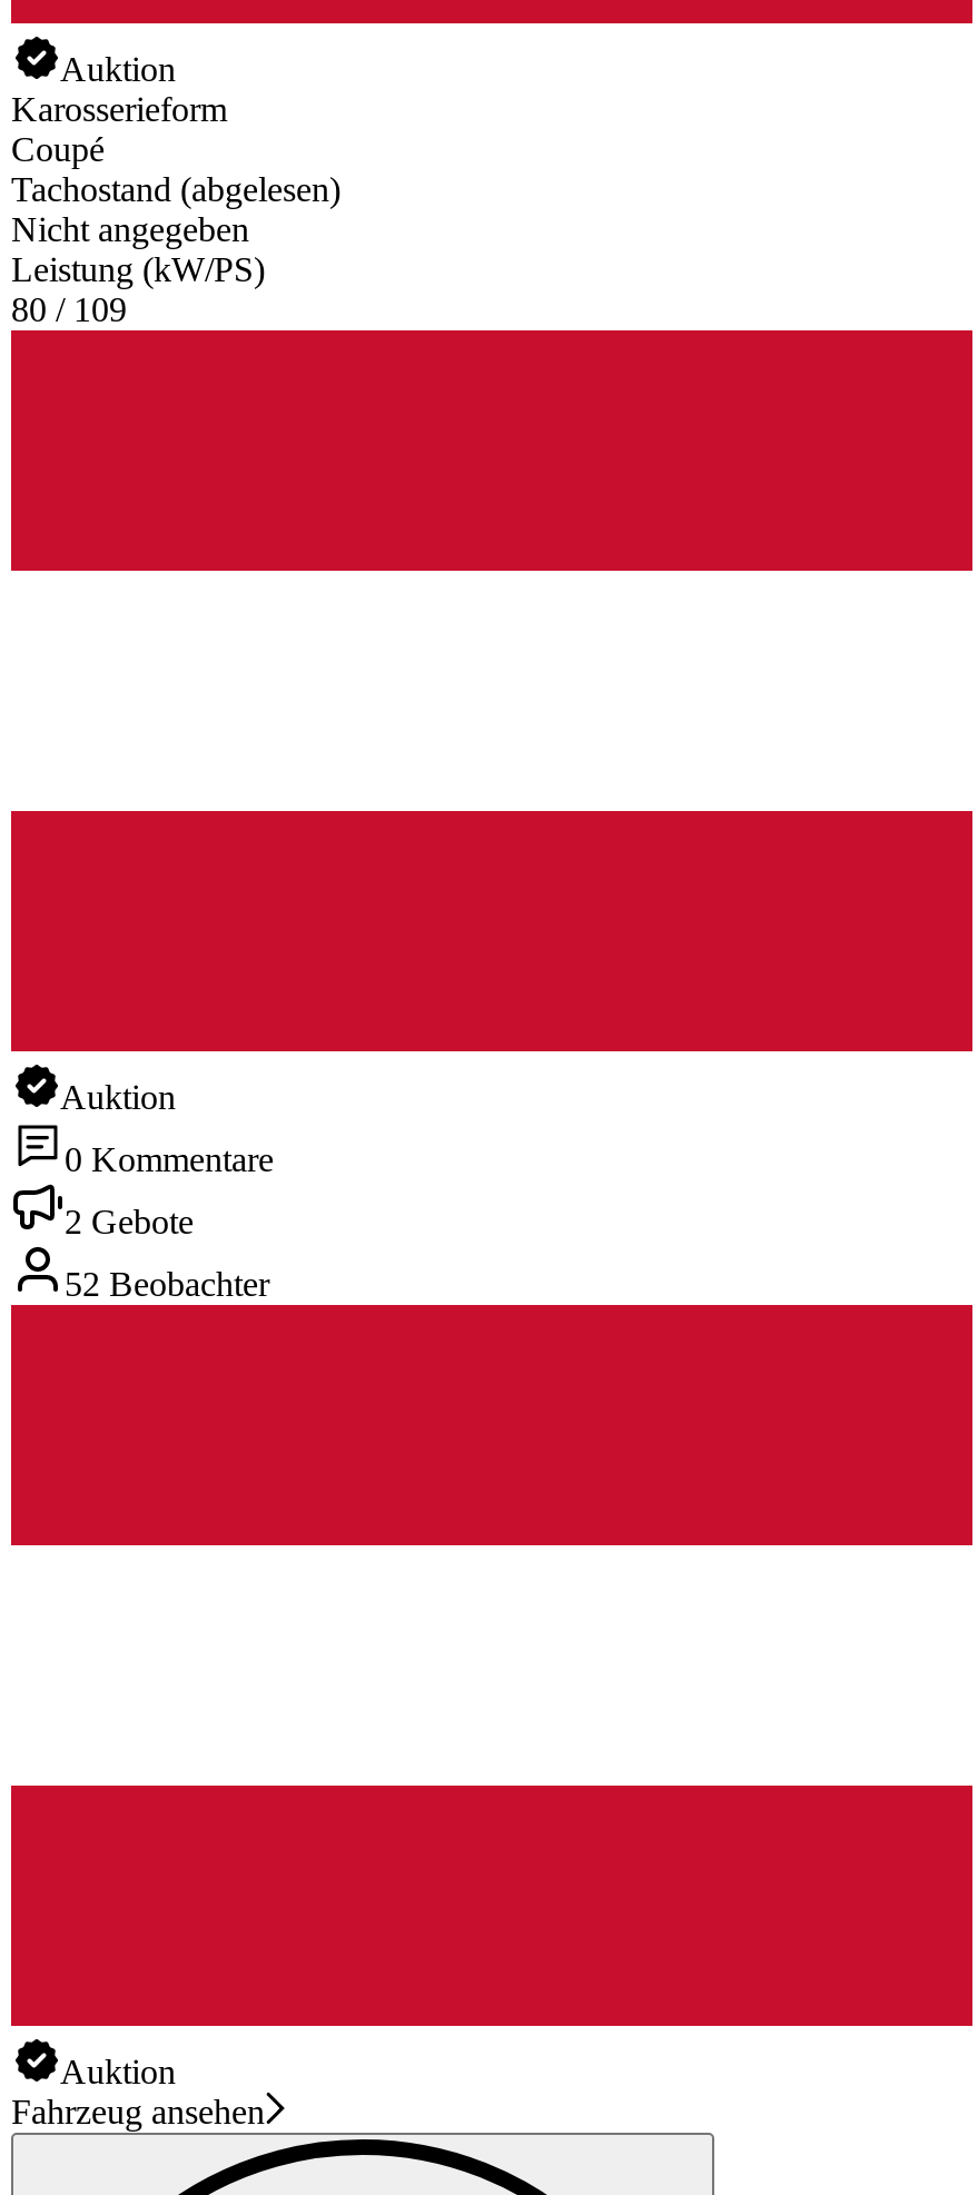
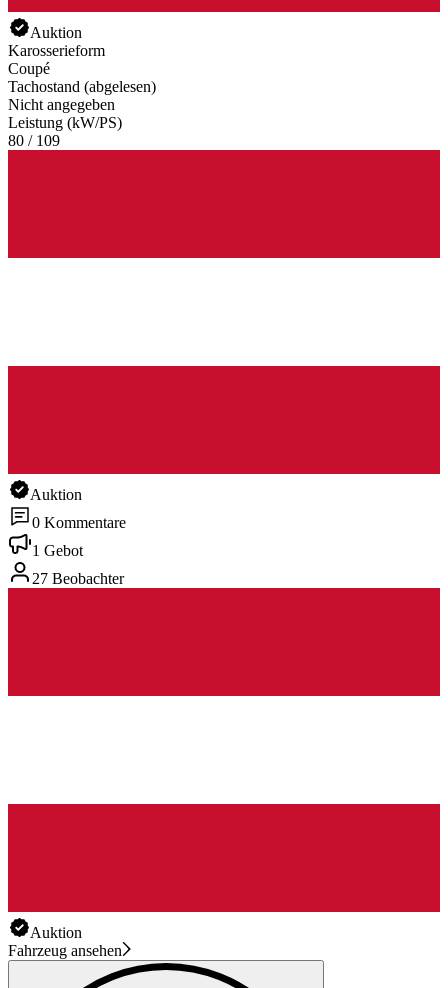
[65,1203,194,1240] 2 Gebote -> [32,542,83,559] 1 Gebot
[65,1265,269,1303] 52 Beobachter -> [32,570,124,587] 27 Beobachter

